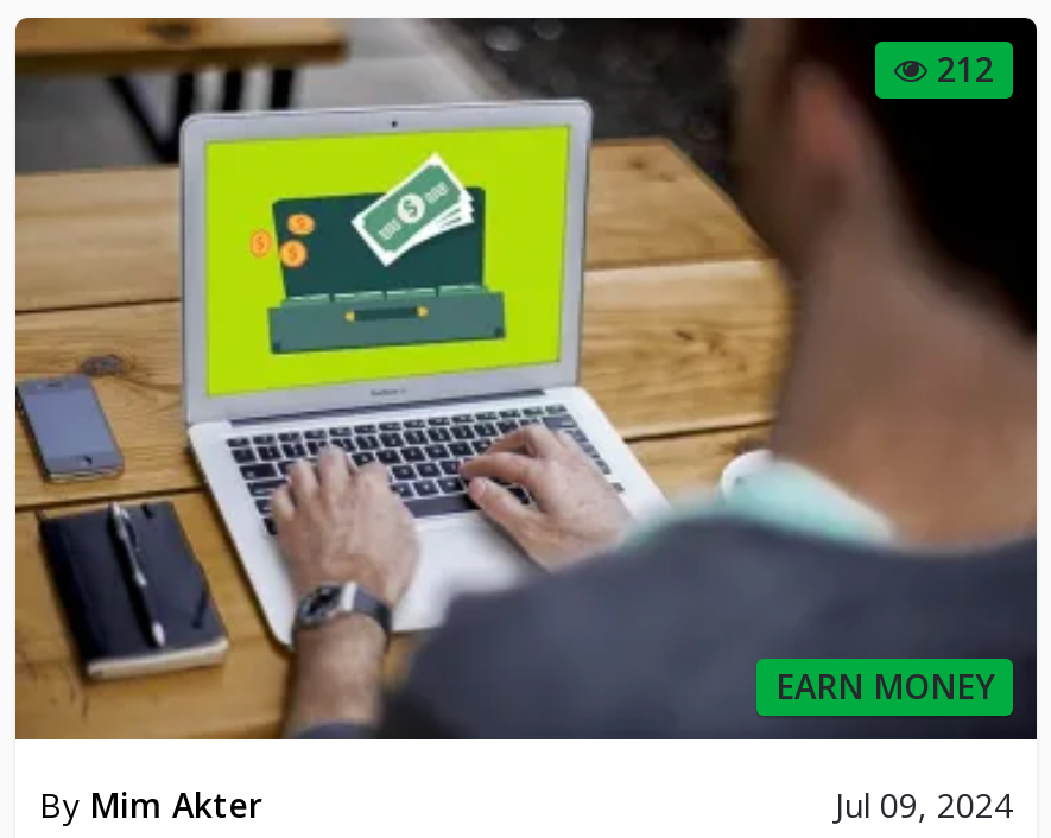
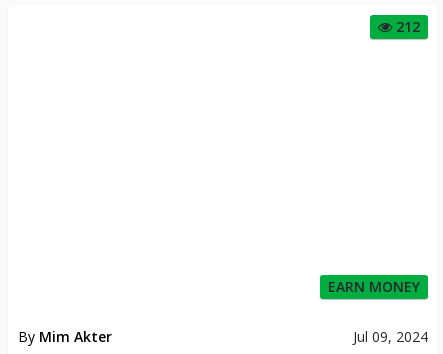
[13,15,1039,742] [image] -> none

